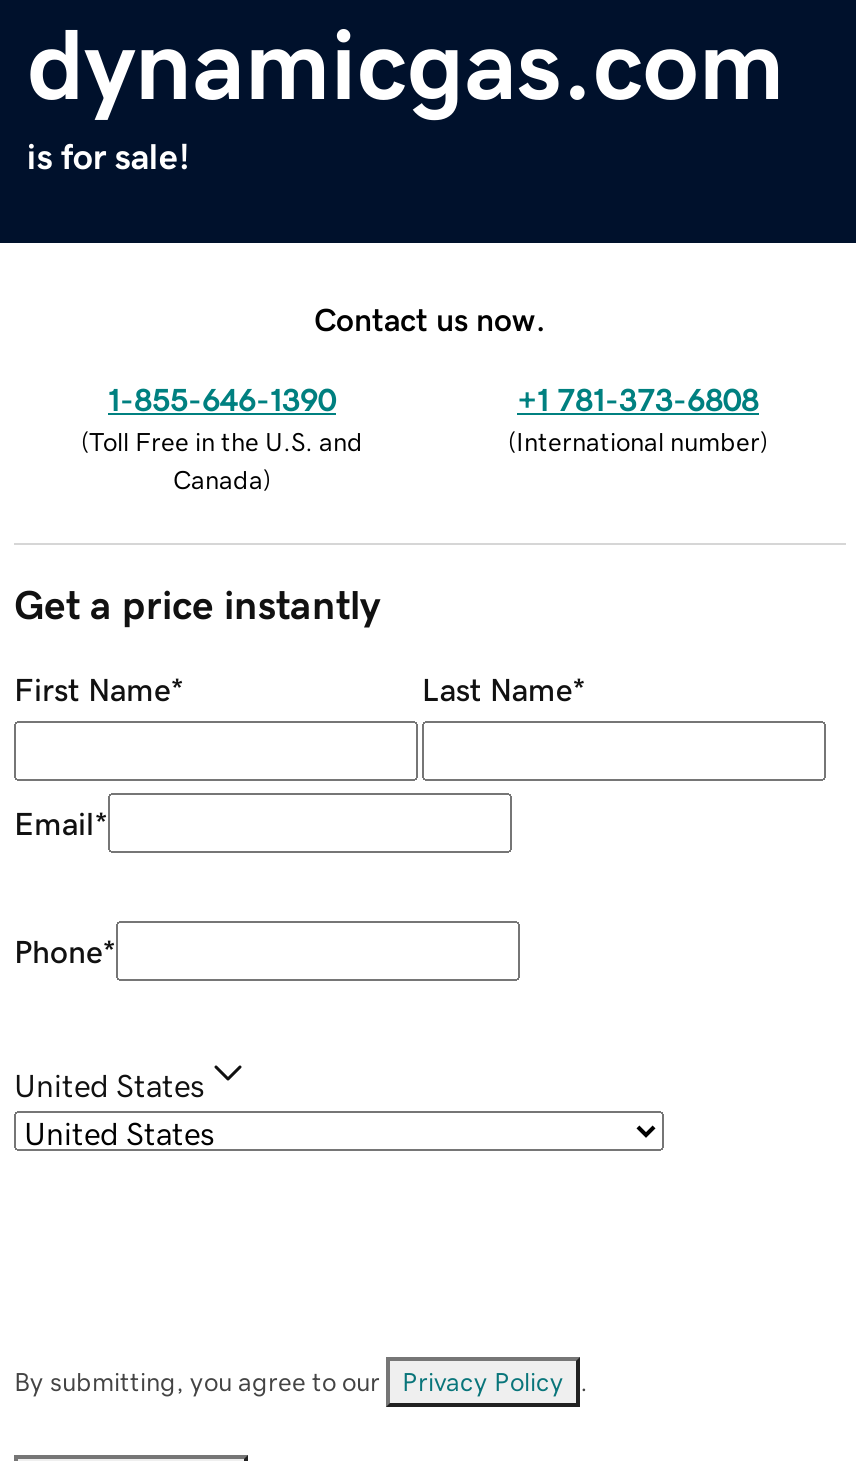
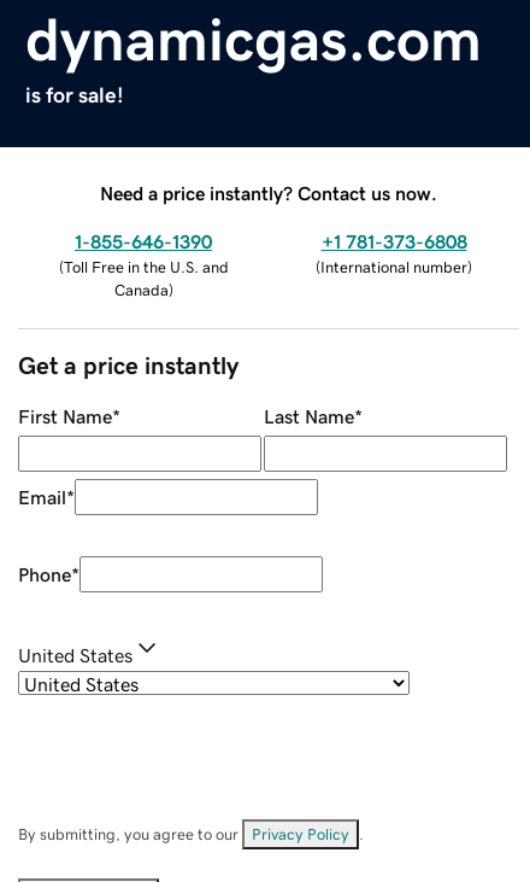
[314,302,546,334] Contact us now. -> [100,183,437,202] Need a price instantly? Contact us now.

